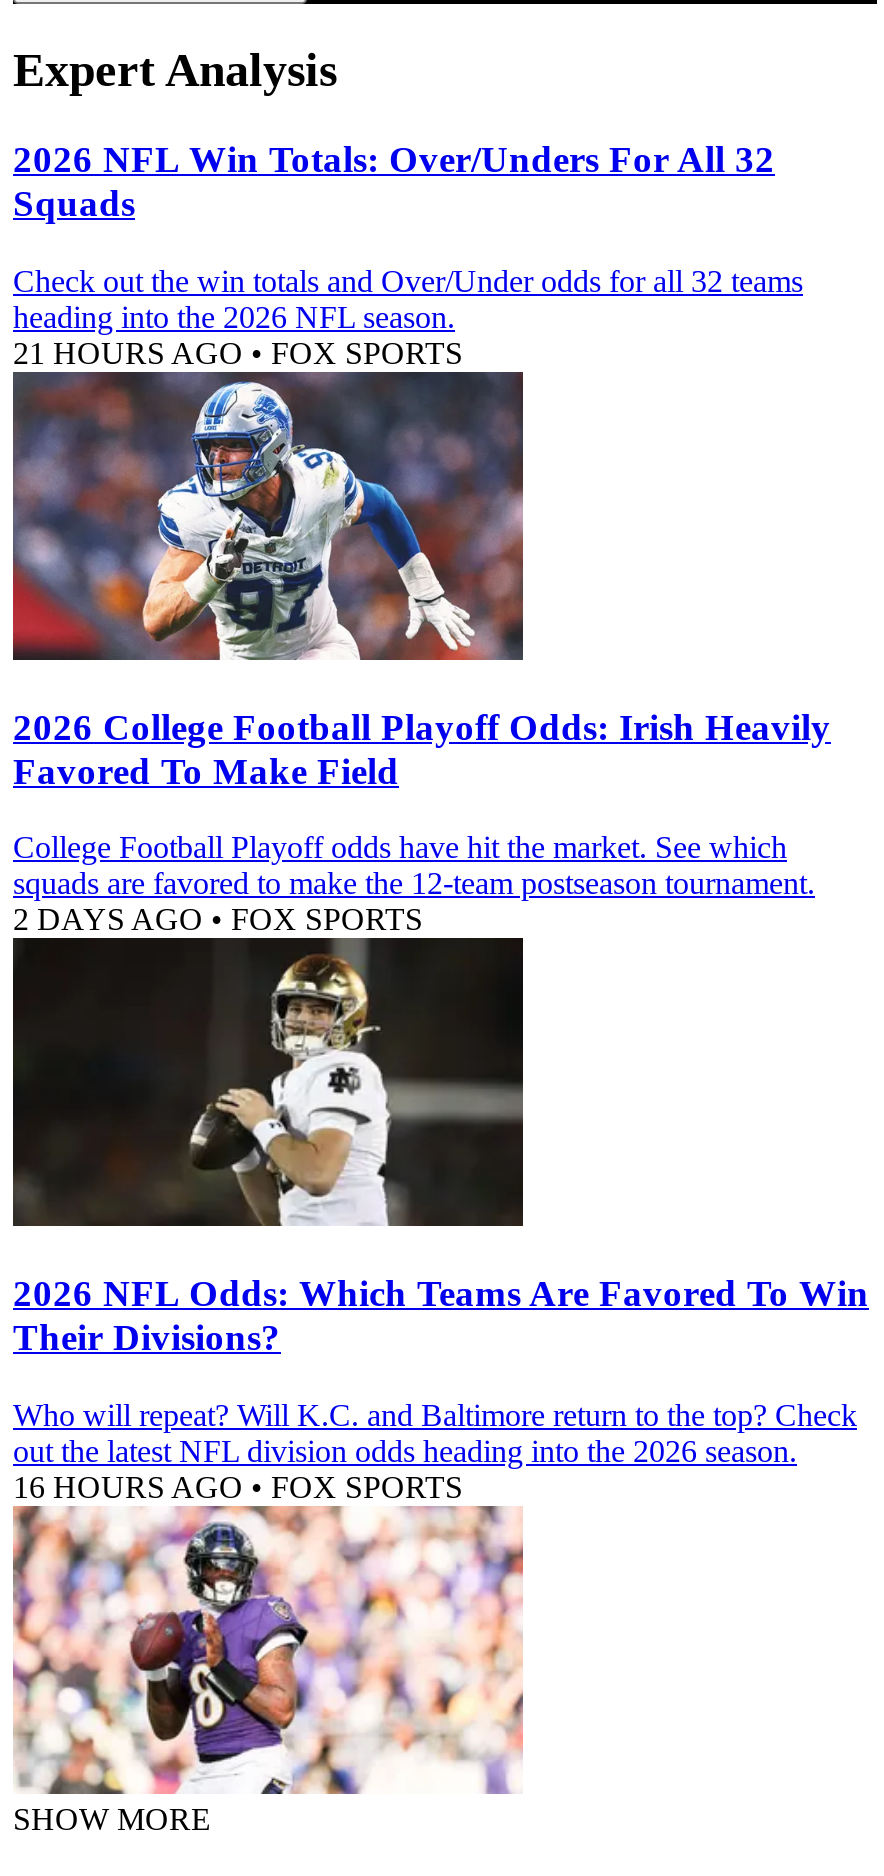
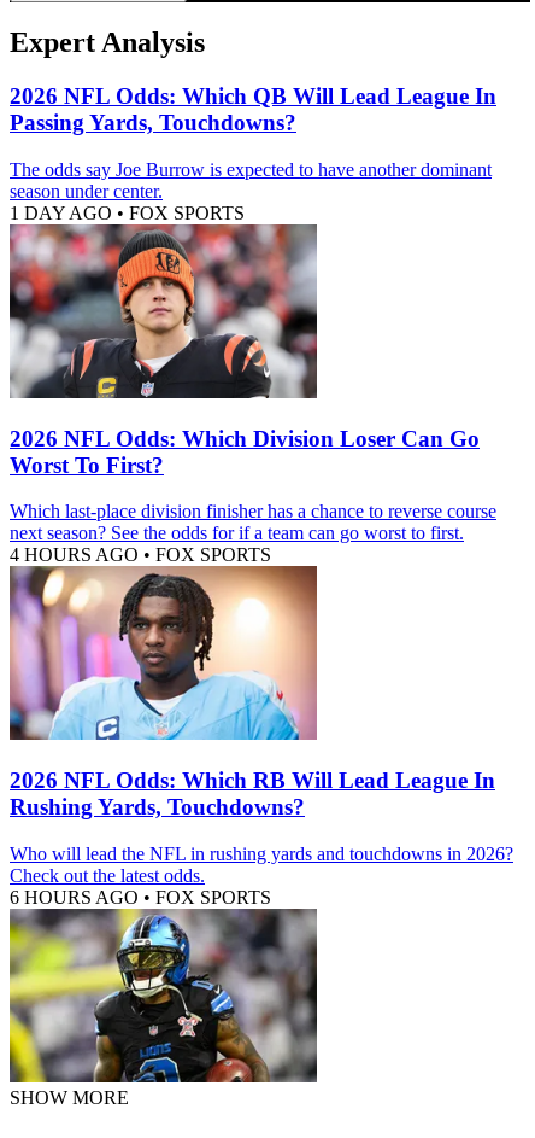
[13,138,775,224] 2026 NFL Win Totals: Over/Unders For All 32 | Squads -> [10,84,496,135] 2026 NFL Odds: Which QB Will Lead League In | Passing Yards, Touchdowns?
[13,264,803,370] Check out the win totals and Over/Under odds for all 32 teams | heading into the 2026 NFL season. | 21 HOURS AGO • FOX SPORTS -> [10,159,492,223] The odds say Joe Burrow is expected to have another dominant | season under center. | 1 DAY AGO • FOX SPORTS
[11,374,831,791] [image] | 2026 College Football Playoff Odds: Irish Heavily | Favored To Make Field -> [8,224,480,477] [image] | 2026 NFL Odds: Which Division Loser Can Go | Worst To First?
[11,831,815,1228] [image] | College Football Playoff odds have hit the market. See which | squads are favored to make the 12-team postseason tournament. | 2 DAYS AGO • FOX SPORTS -> [8,501,496,741] [image] | Which last-place division finisher has a chance to reverse course | next season? See the odds for if a team can go worst to first. | 4 HOURS AGO • FOX SPORTS
[13,1272,869,1358] 2026 NFL Odds: Which Teams Are Favored To Win | Their Divisions? -> [10,768,495,819] 2026 NFL Odds: Which RB Will Lead League In | Rushing Yards, Touchdowns?
[13,1398,857,1504] Who will repeat? Will K.C. and Baltimore return to the top? Check | out the latest NFL division odds heading into the 2026 season. | 16 HOURS AGO • FOX SPORTS -> [10,843,513,907] Who will lead the NFL in rushing yards and touchdowns in 2026? | Check out the latest odds. | 6 HOURS AGO • FOX SPORTS
[11,1506,525,1796] [image] -> [8,908,318,1084] [image]

